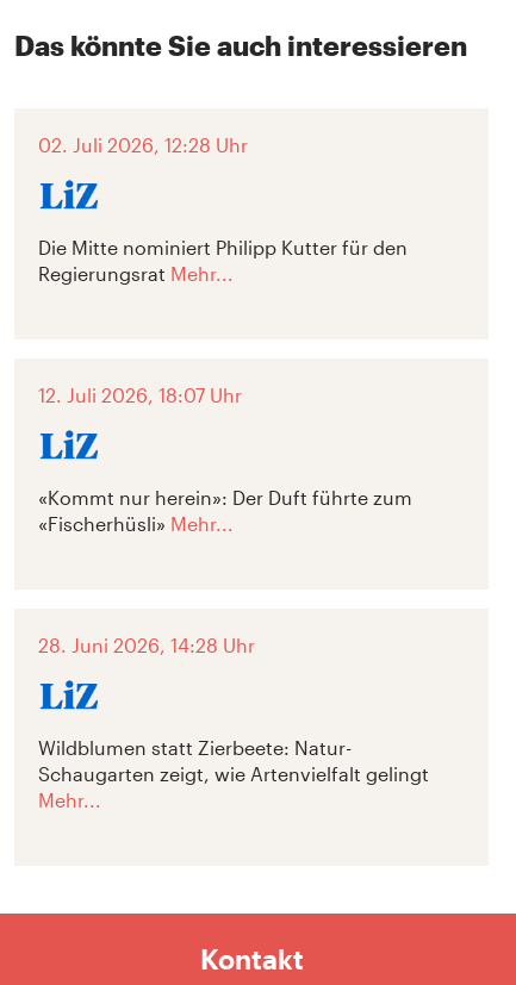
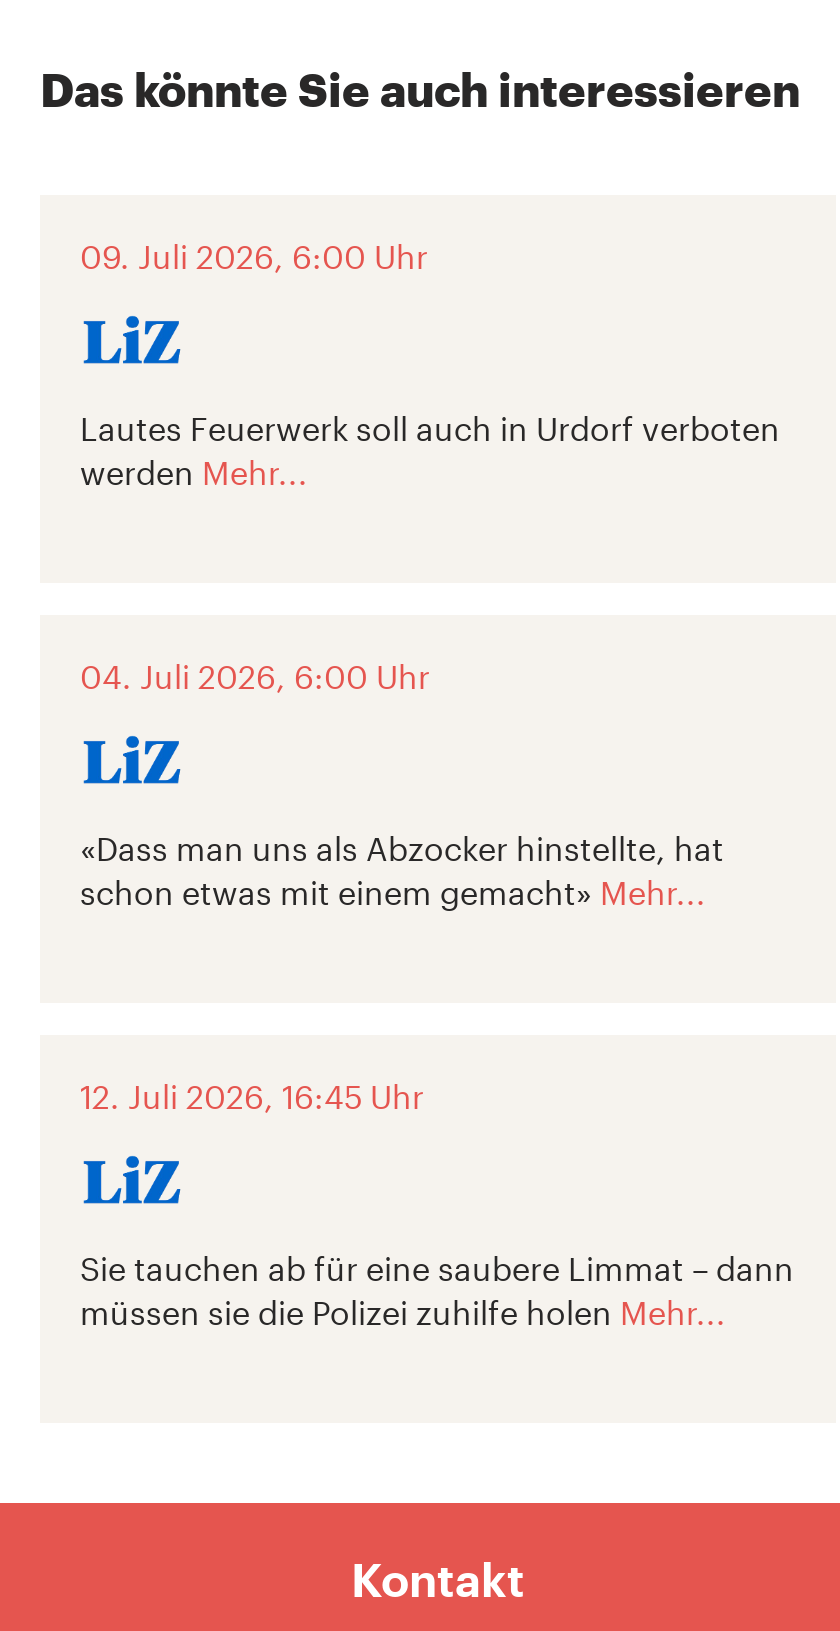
[38,134,248,156] 02. Juli 2026, 12:28 Uhr -> [80,237,428,275] 09. Juli 2026, 6:00 Uhr
[38,236,408,285] Die Mitte nominiert Philipp Kutter für den | Regierungsrat Mehr... -> [80,409,780,491] Lautes Feuerwerk soll auch in Urdorf verboten | werden Mehr...
[38,384,242,406] 12. Juli 2026, 18:07 Uhr -> [80,657,430,695] 04. Juli 2026, 6:00 Uhr
[38,486,412,535] «Kommt nur herein»: Der Duft führte zum | «Fischerhüsli» Mehr... -> [80,829,724,911] «Dass man uns als Abzocker hinstellte, hat | schon etwas mit einem gemacht» Mehr...
[38,634,255,656] 28. Juni 2026, 14:28 Uhr -> [80,1077,424,1115] 12. Juli 2026, 16:45 Uhr
[38,736,429,811] Wildblumen statt Zierbeete: Natur- | Schaugarten zeigt, wie Artenvielfalt gelingt | Mehr... -> [80,1249,794,1331] Sie tauchen ab für eine saubere Limmat – dann | müssen sie die Polizei zuhilfe holen Mehr...

